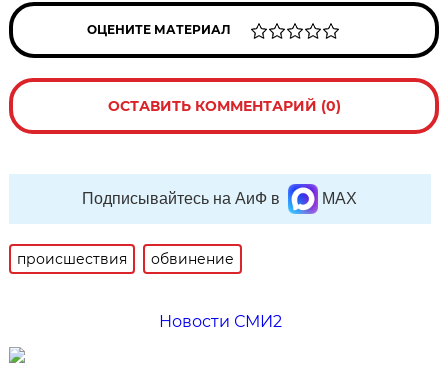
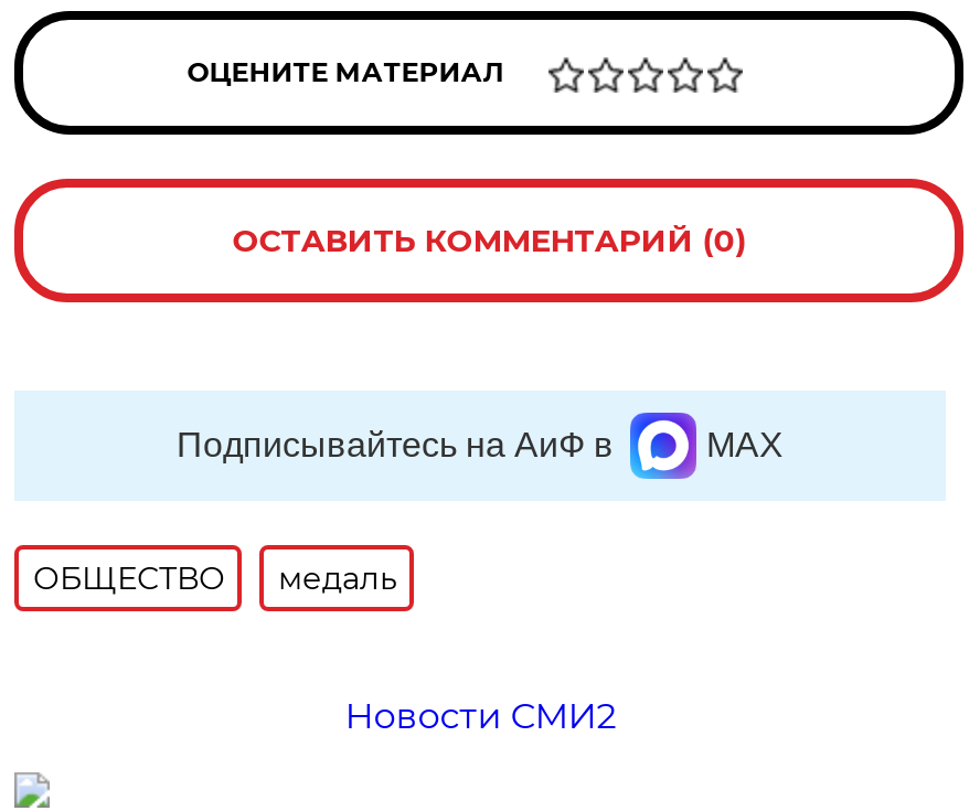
[17,250,234,268] происшествия | обвинение -> [33,558,397,598] ОБЩЕСТВО | медаль

